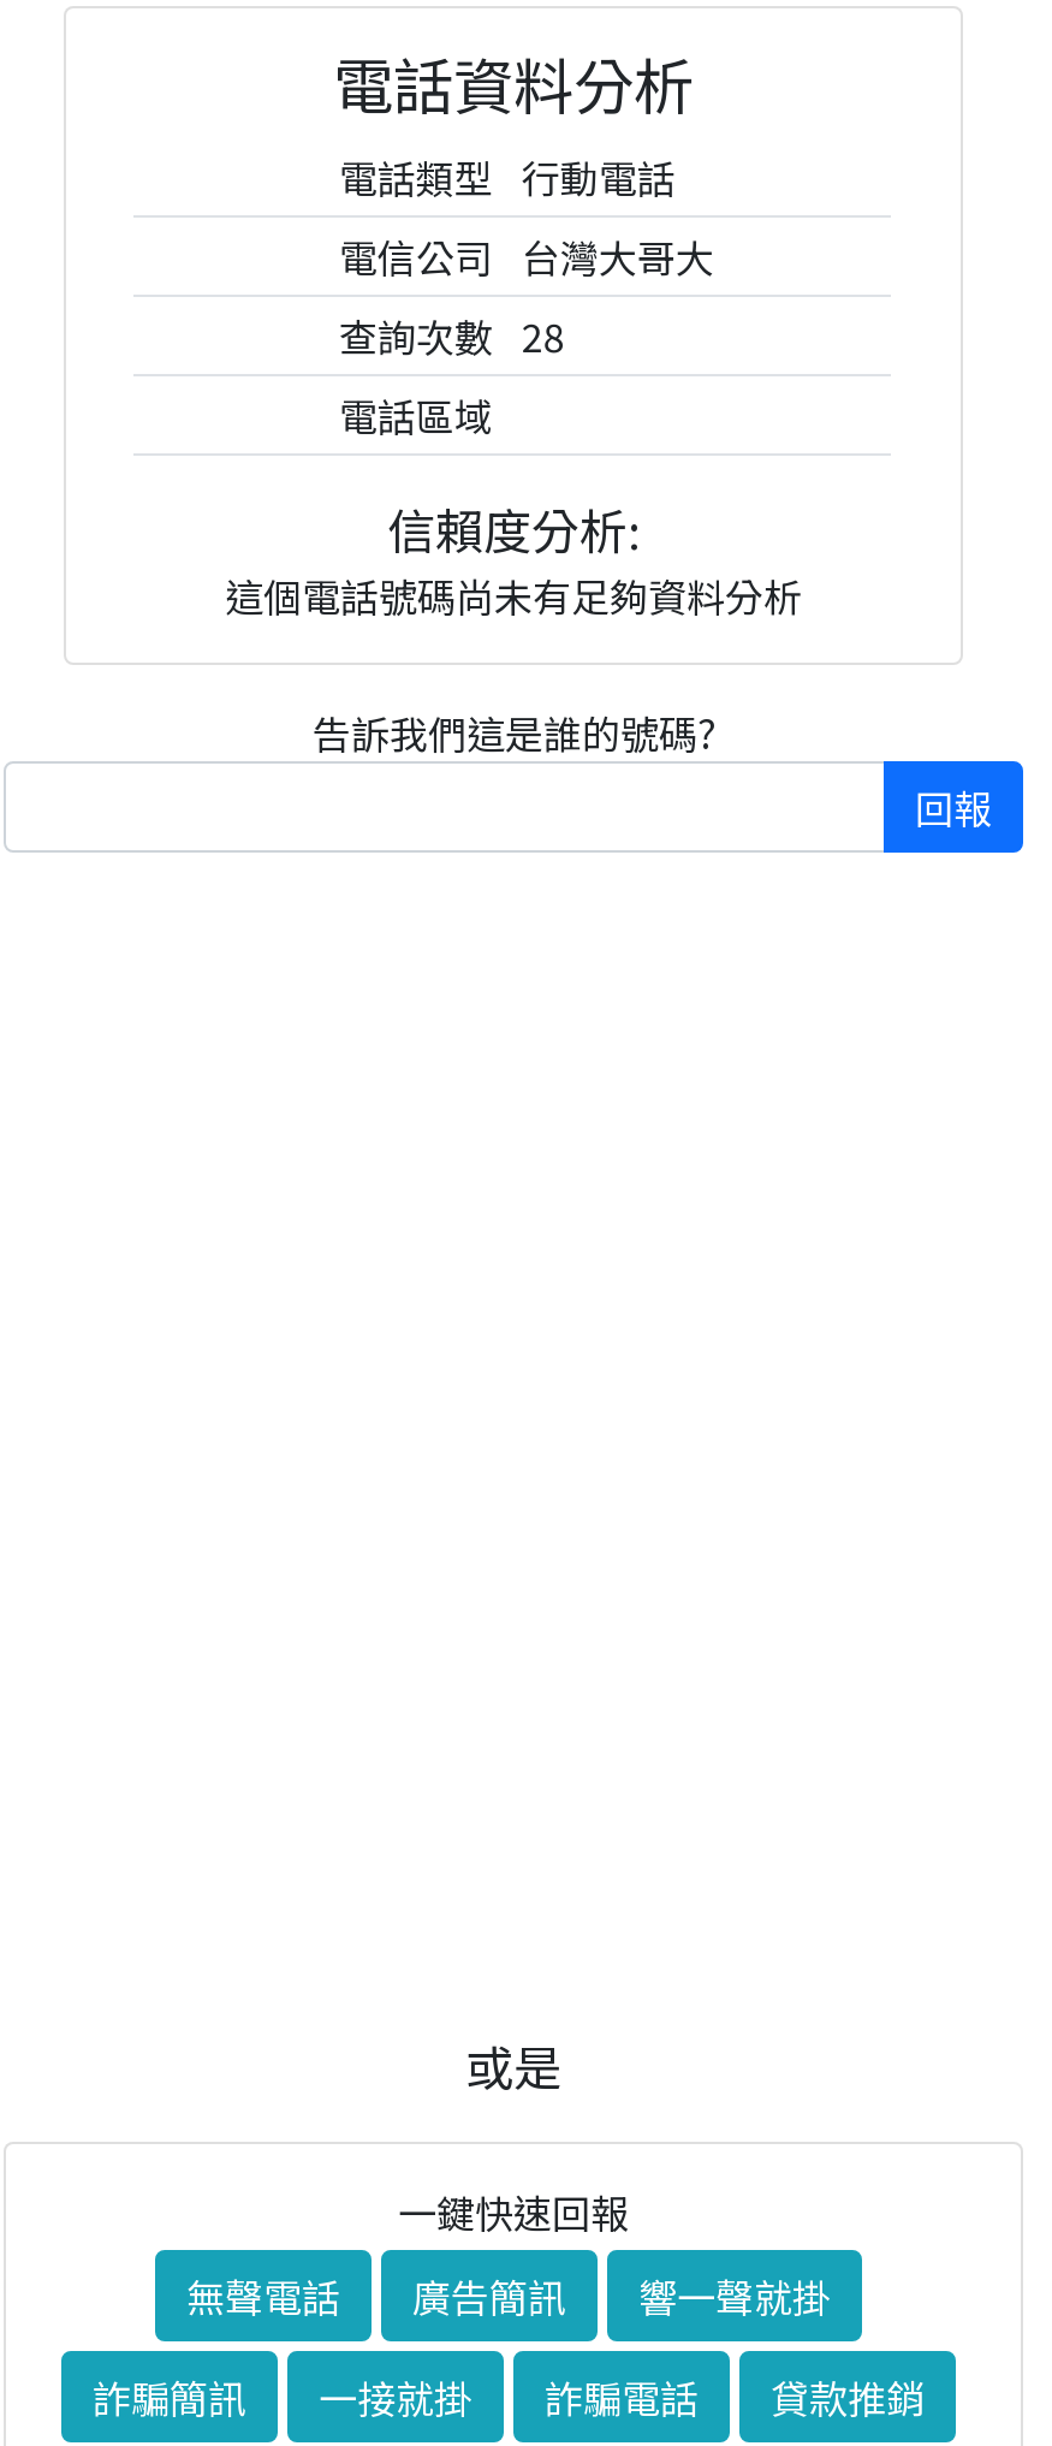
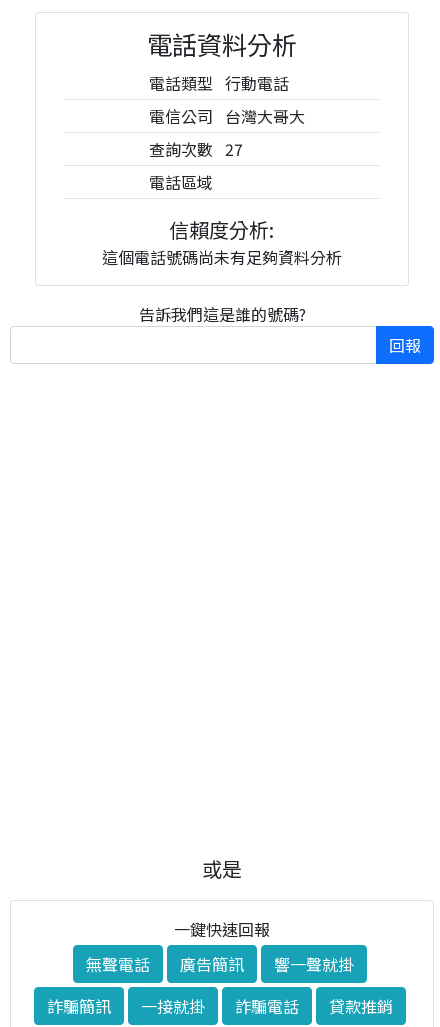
[339,307,565,364] 查詢次數 28 -> [149,137,243,161] 查詢次數 27

